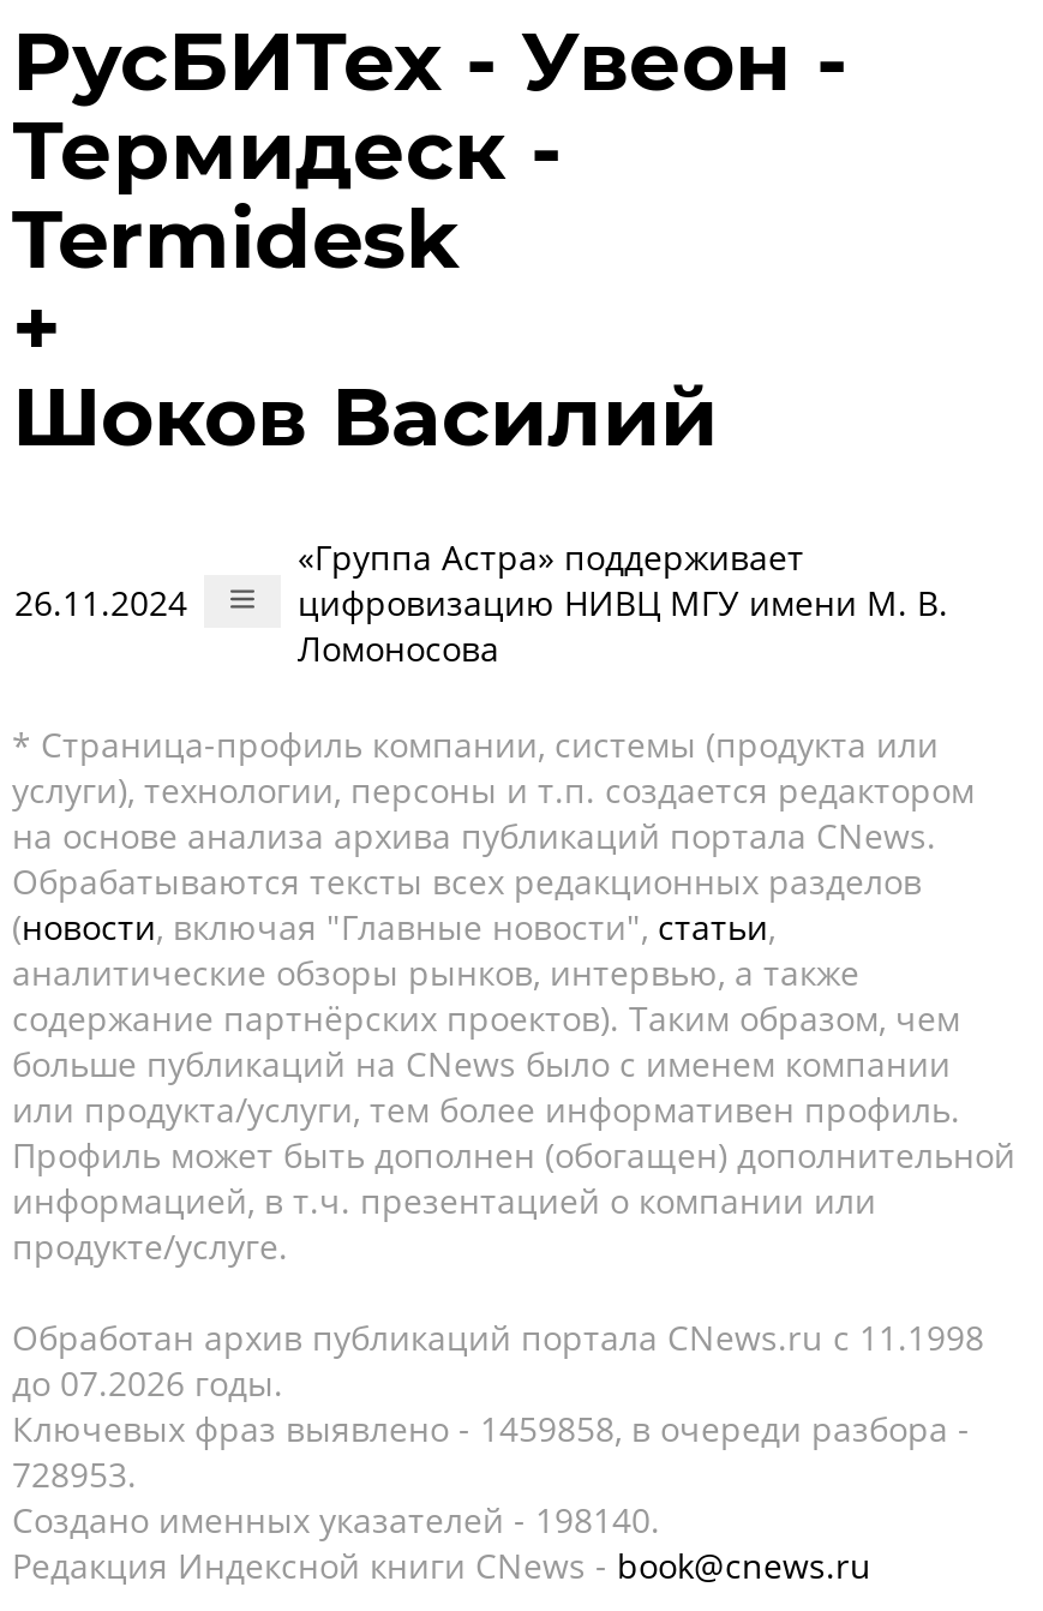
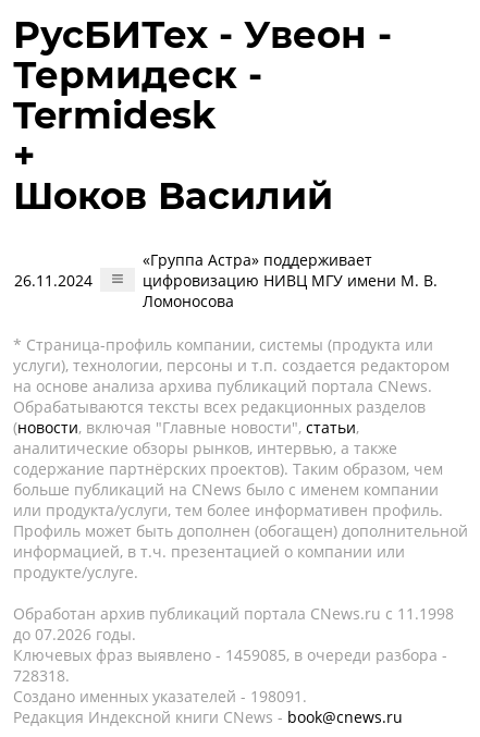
[12,1406,970,1451] Ключевых фраз выявлено - 1459858, в очереди разбора - -> [13,644,447,665] Ключевых фраз выявлено - 1459085, в очереди разбора -
[12,1451,137,1497] 728953. -> [13,665,70,686] 728318.
[12,1497,660,1543] Создано именных указателей - 198140. -> [13,686,307,707] Создано именных указателей - 198091.

